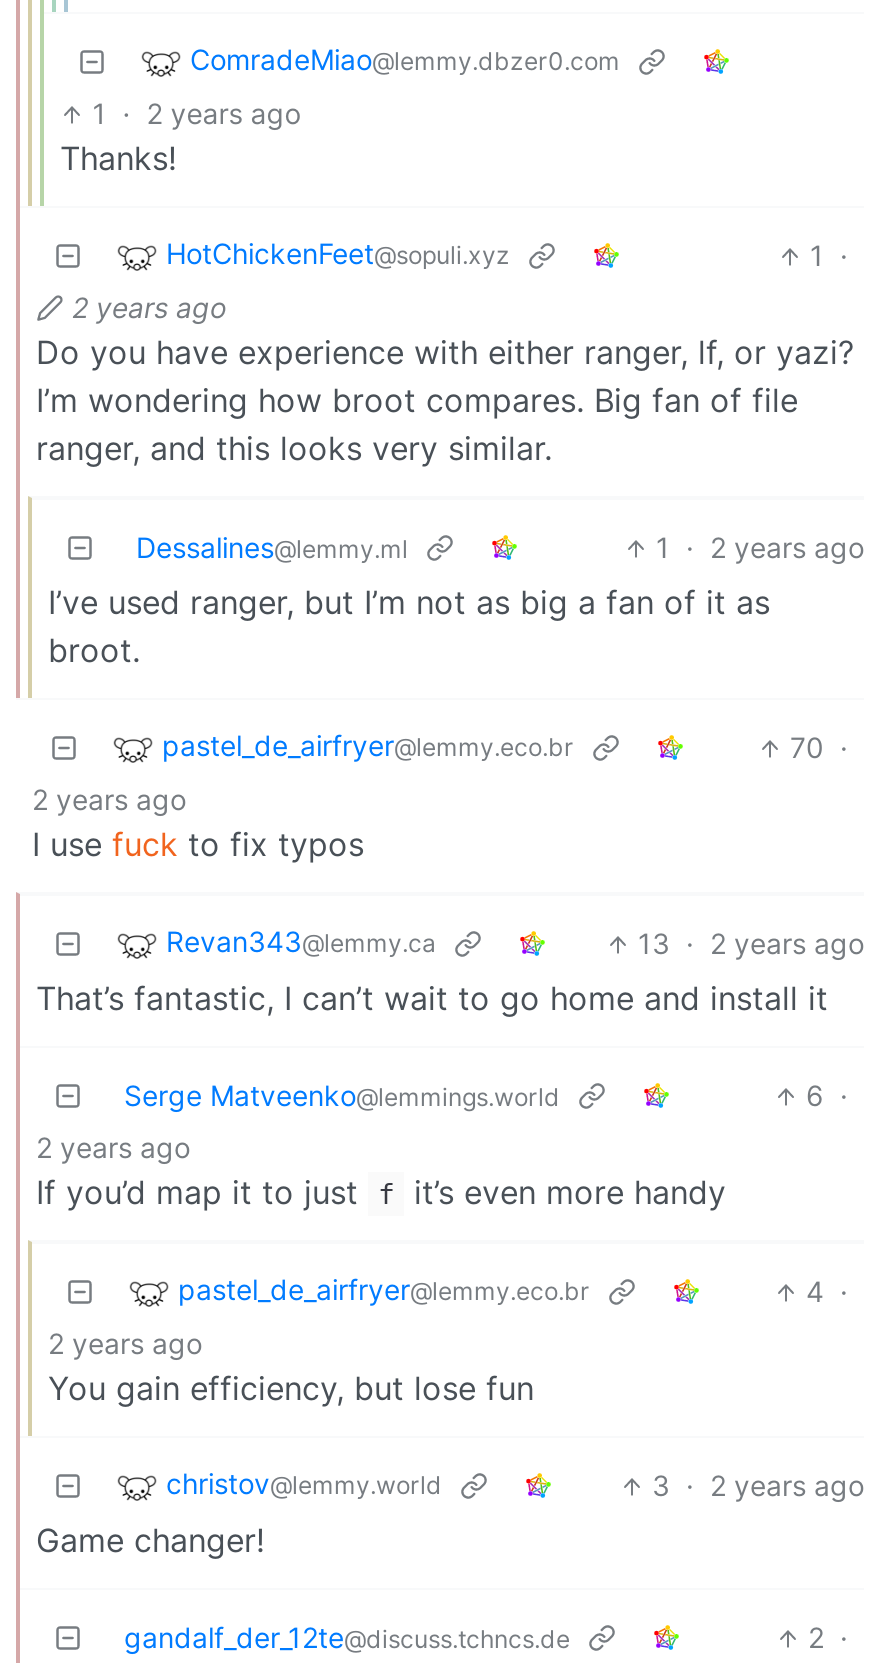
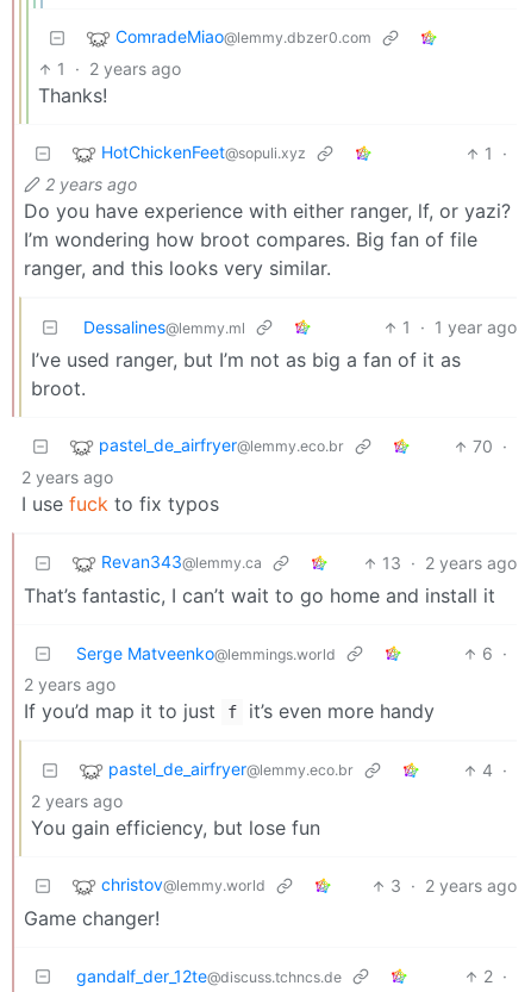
[656,530,864,564] 1 · 2 years ago -> [402,317,517,337] 1 · 1 year ago

